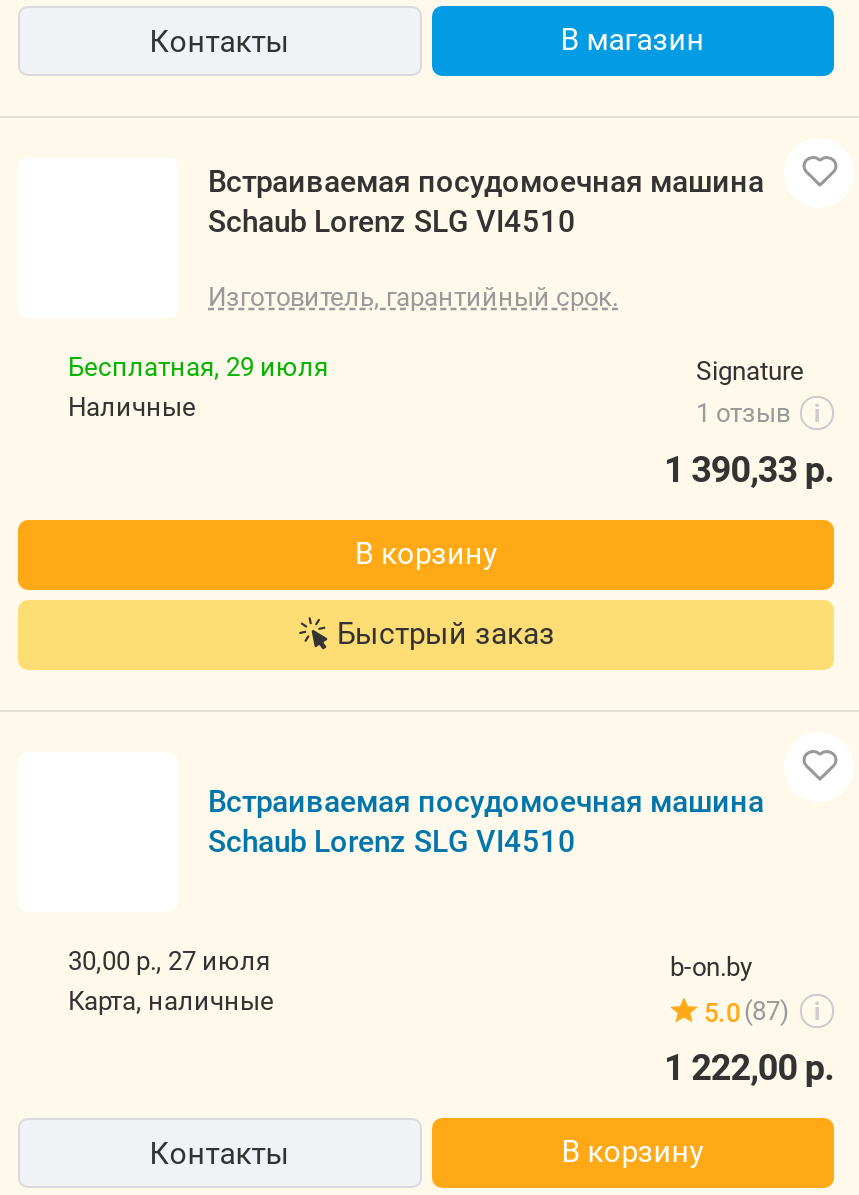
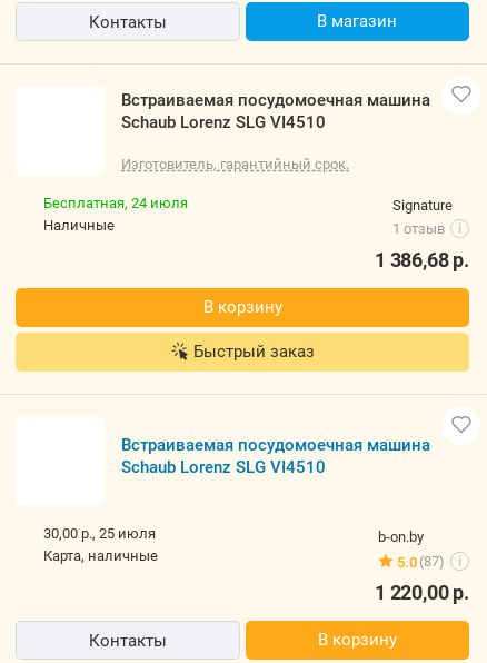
[68,351,328,381] Бесплатная, 29 июля -> [43,194,188,211] Бесплатная, 24 июля
[664,447,834,489] 1 390,33 р. -> [375,248,469,271] 1 386,68 р.
[68,945,270,975] 30,00 р., 27 июля -> [43,525,156,541] 30,00 р., 25 июля
[664,1045,834,1087] 1 222,00 р. -> [375,580,469,604] 1 220,00 р.

